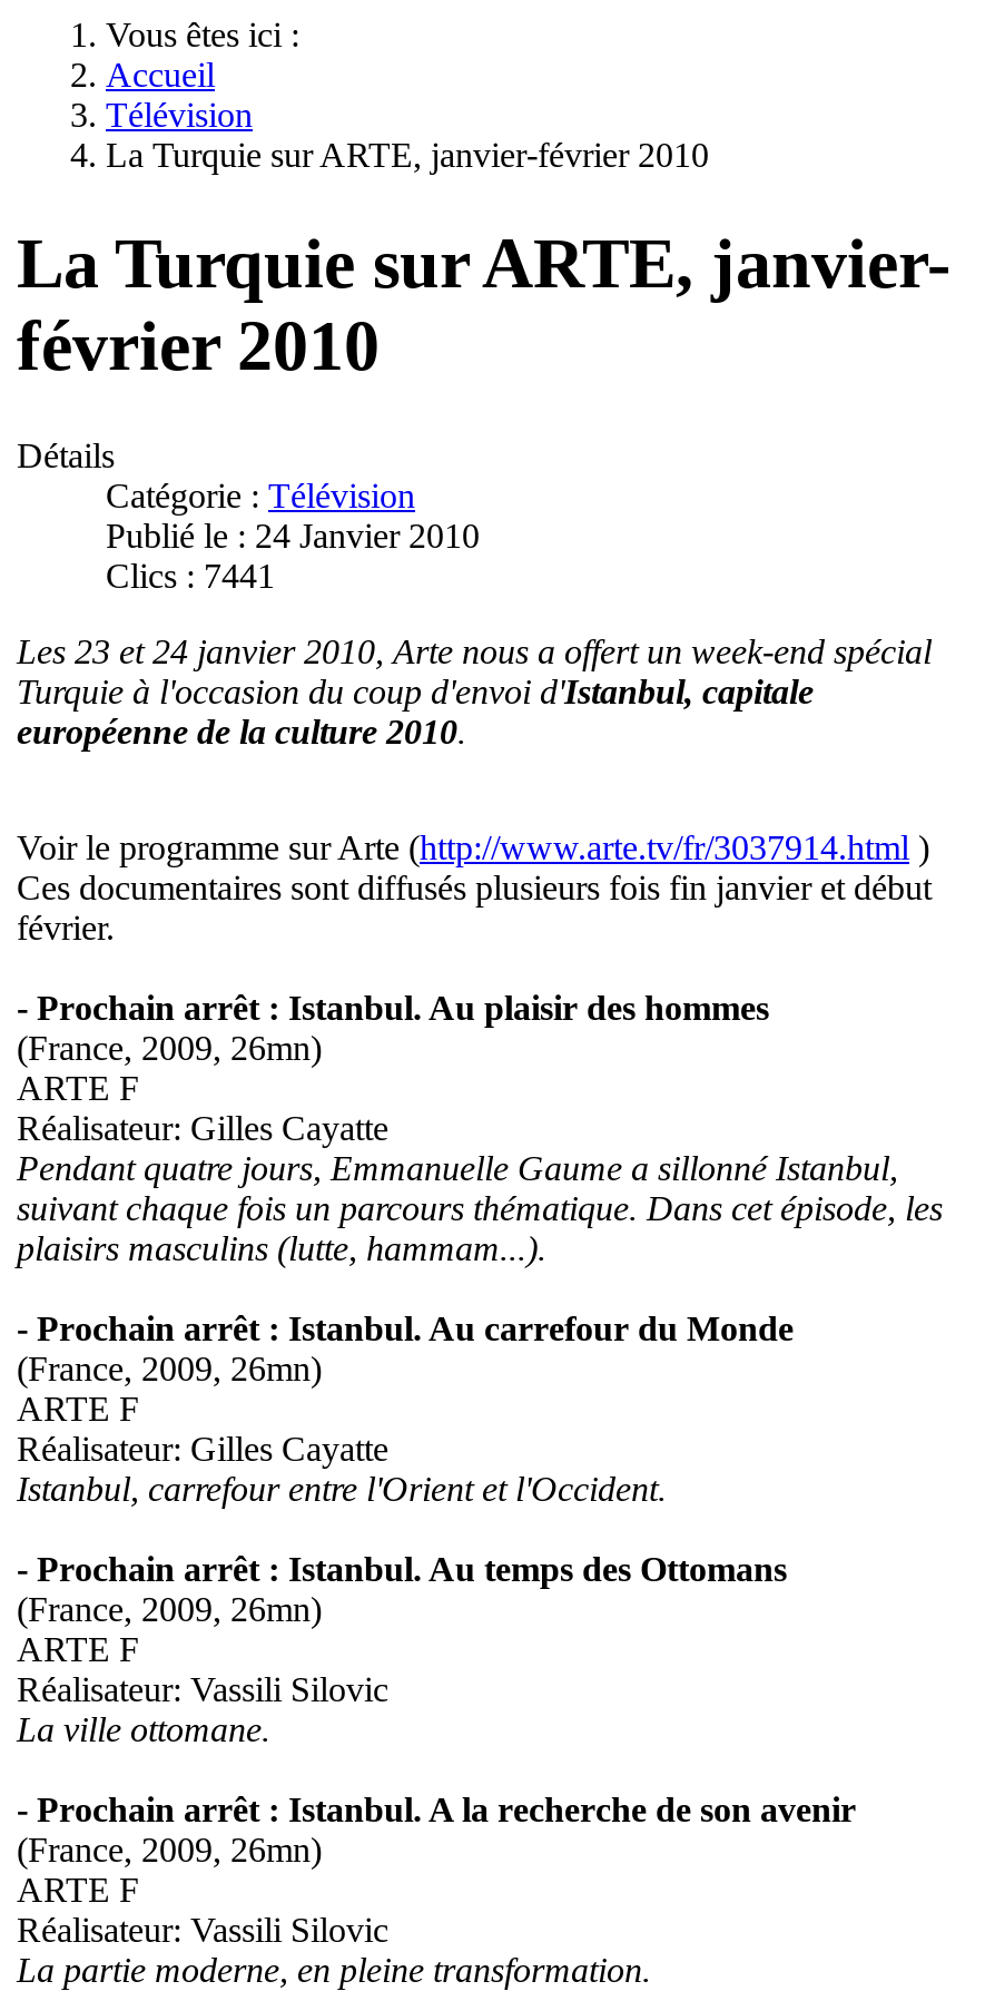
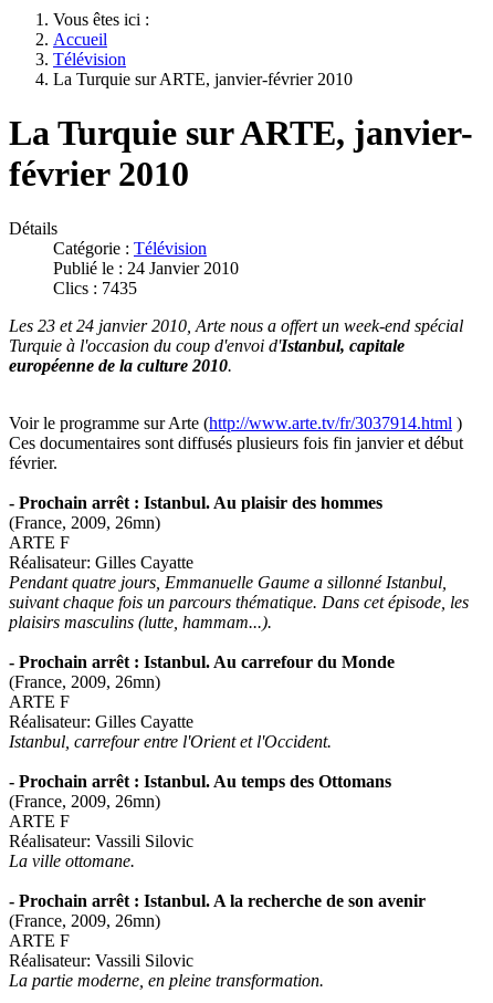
[106,557,275,594] Clics : 7441 -> [53,279,137,297] Clics : 7435

